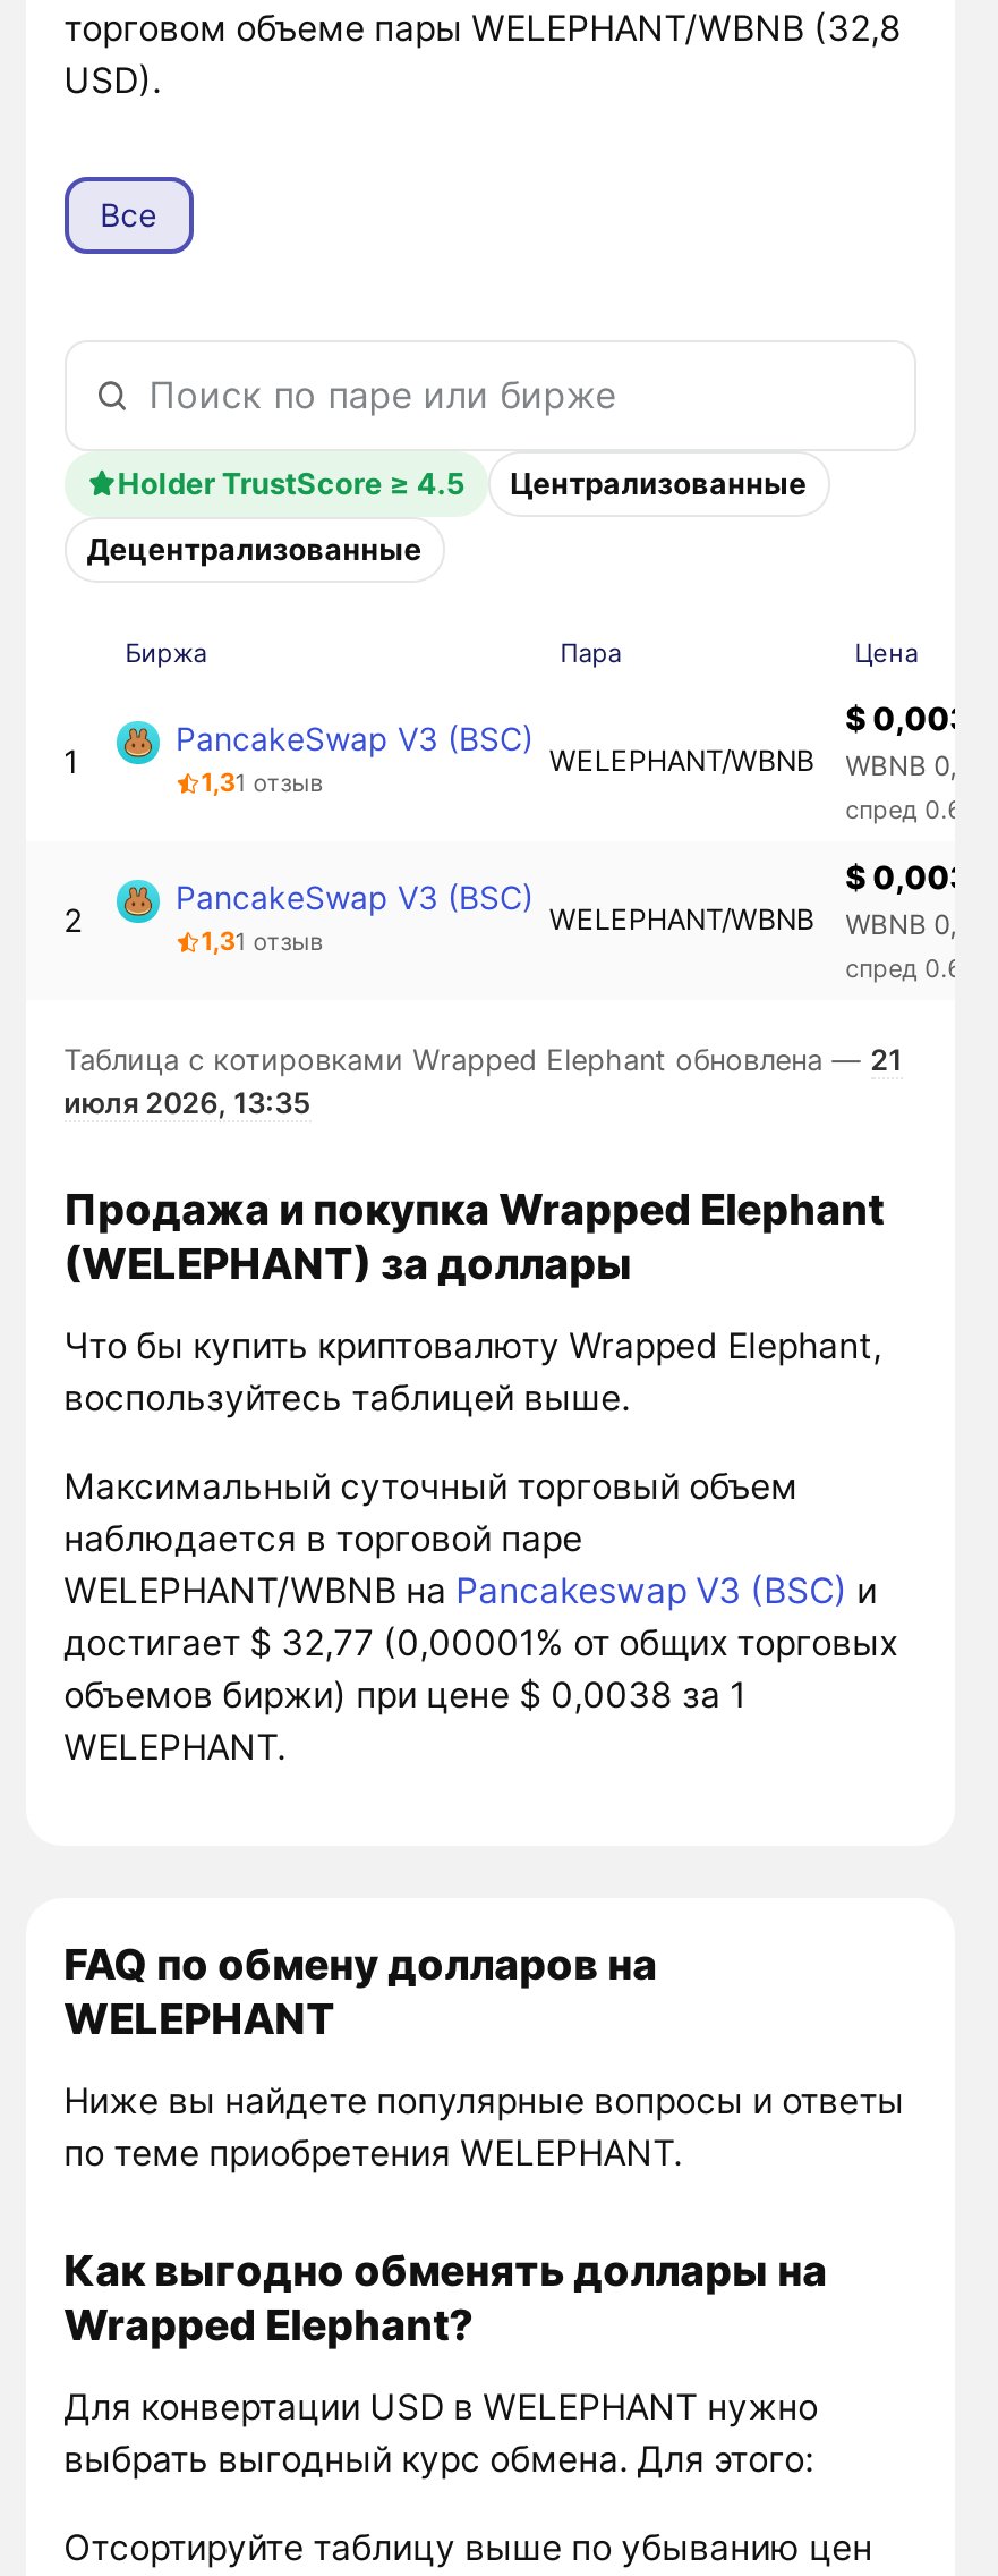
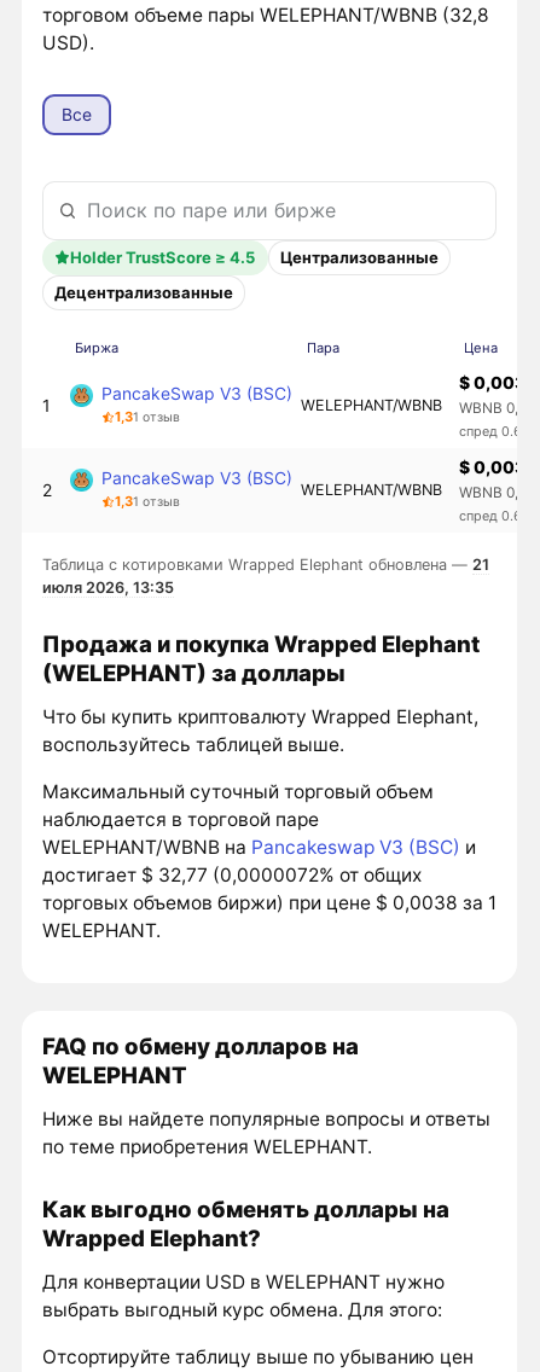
[64,1620,897,1715] достигает $ 32,77 (0,00001% от общих торговых | объемов биржи) при цене $ 0,0038 за 1 -> [42,863,496,914] достигает $ 32,77 (0,0000072% от общих | торговых объемов биржи) при цене $ 0,0038 за 1

